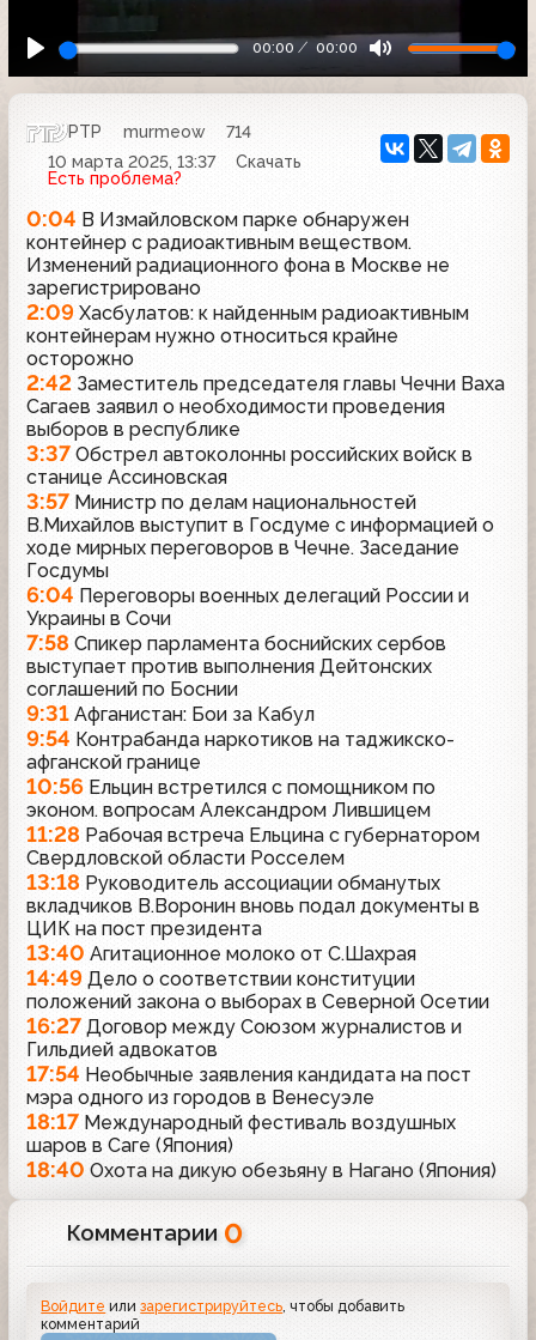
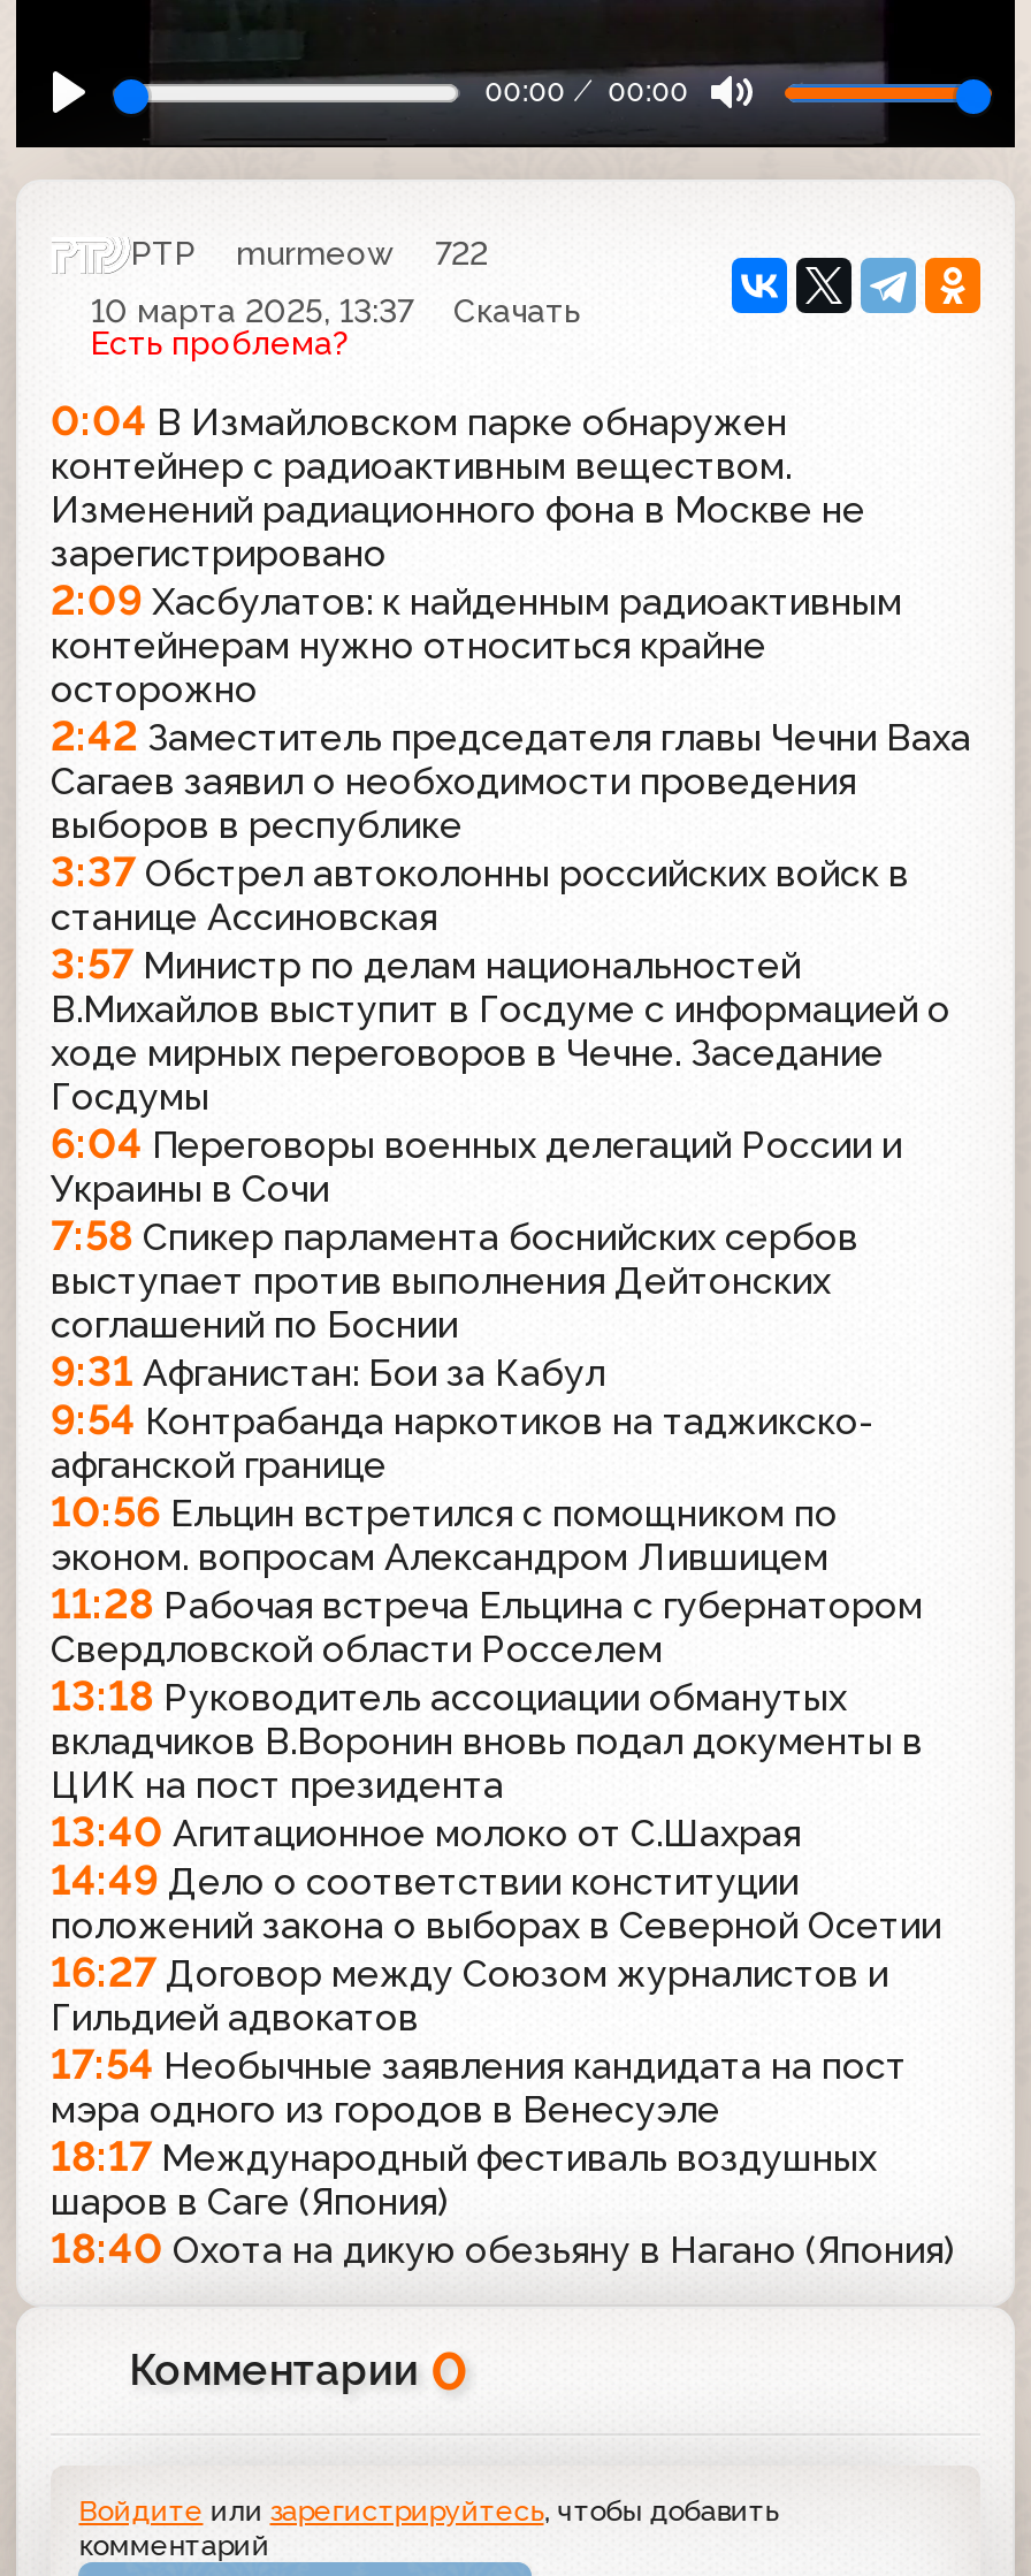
[68,122,251,141] РТР murmeow 714 -> [131,235,488,272] РТР murmeow 722

